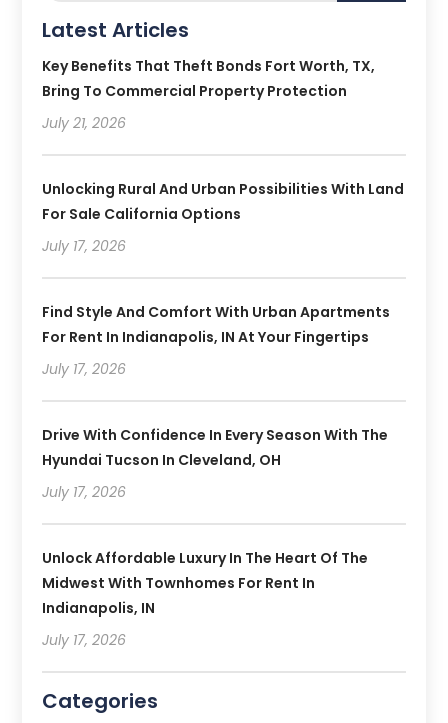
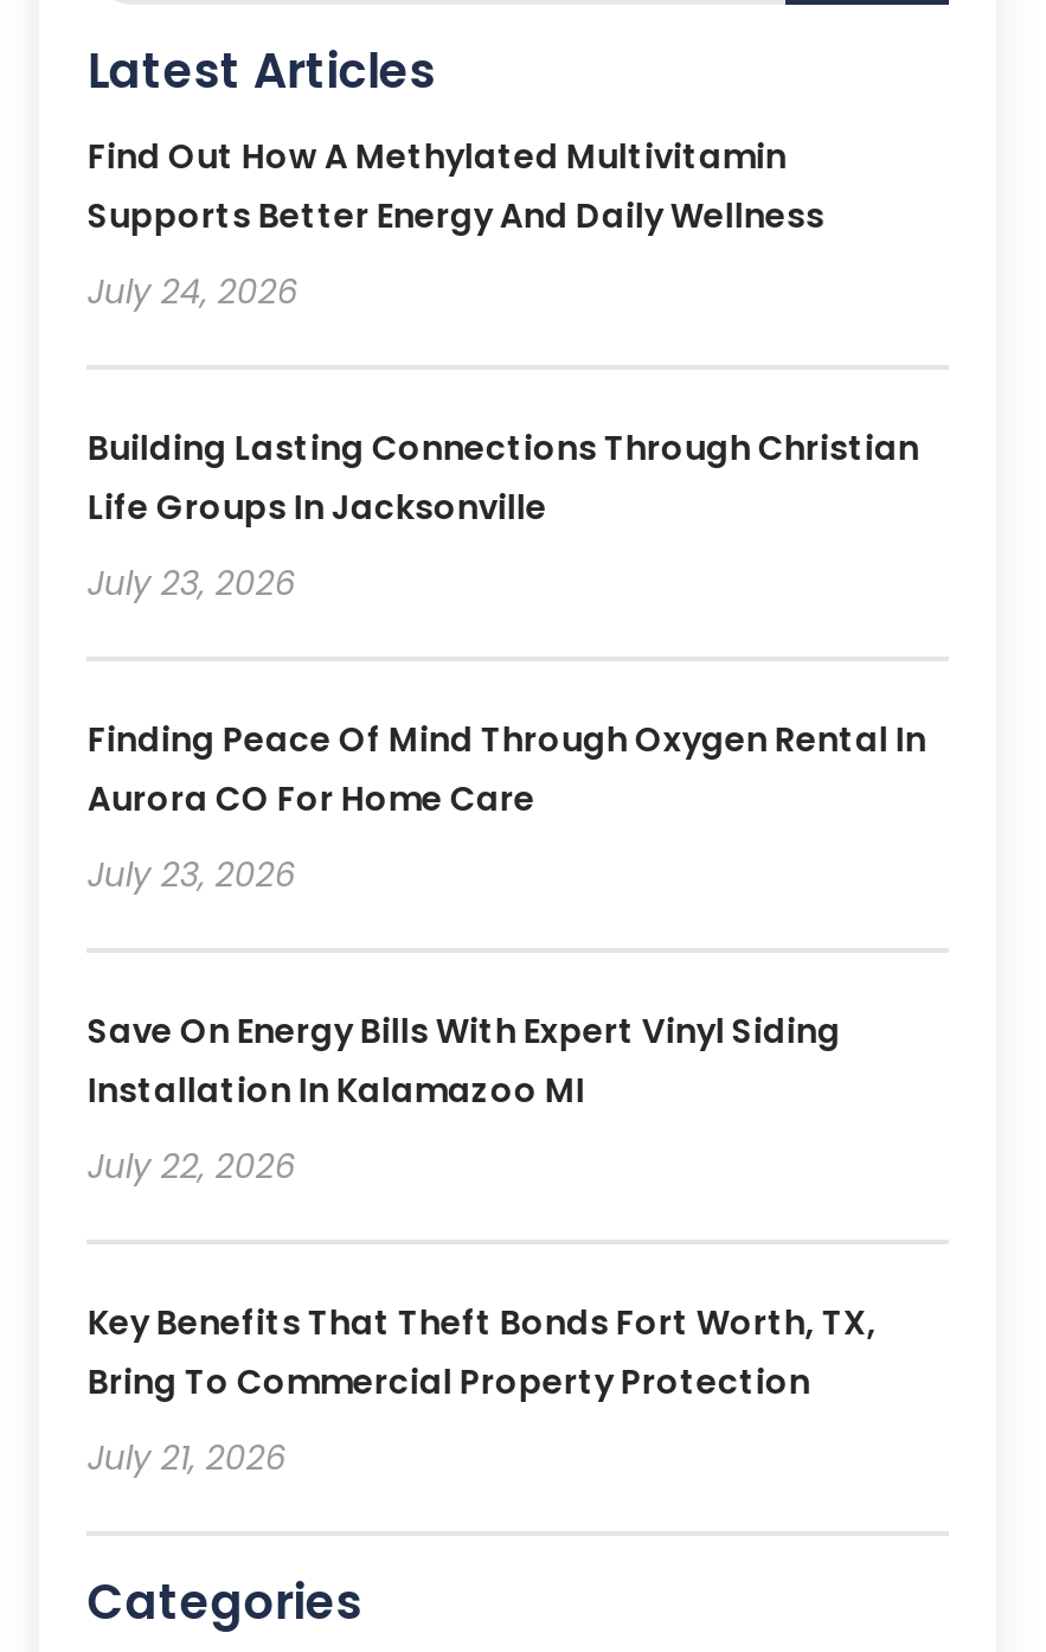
none -> [87,134,926,1191] Find Out How A Methylated Multivitamin | Supports Better Energy And Daily Wellness | July 24, 2026 | Building Lasting Connections Through Christian | Life Groups In Jacksonville | July 23, 2026 | Finding Peace Of Mind Through Oxygen Rental In | Aurora CO For Home Care | July 23, 2026 | Save On Energy Bills With Expert Vinyl Siding | Installation In Kalamazoo MI | July 22, 2026
moved [42,56,375,133] -> [87,1300,876,1482]: Key Benefits That Theft Bonds Fort Worth, TX, | Bring To Commercial Property Protection | July 21, 2026
[42,179,404,650] Unlocking Rural And Urban Possibilities With Land | For Sale California Options | July 17, 2026 | Find Style And Comfort With Urban Apartments | For Rent In Indianapolis, IN At Your Fingertips | July 17, 2026 | Drive With Confidence In Every Season With The | Hyundai Tucson In Cleveland, OH | July 17, 2026 | Unlock Affordable Luxury In The Heart Of The | Midwest With Townhomes For Rent In | Indianapolis, IN | July 17, 2026 -> none

